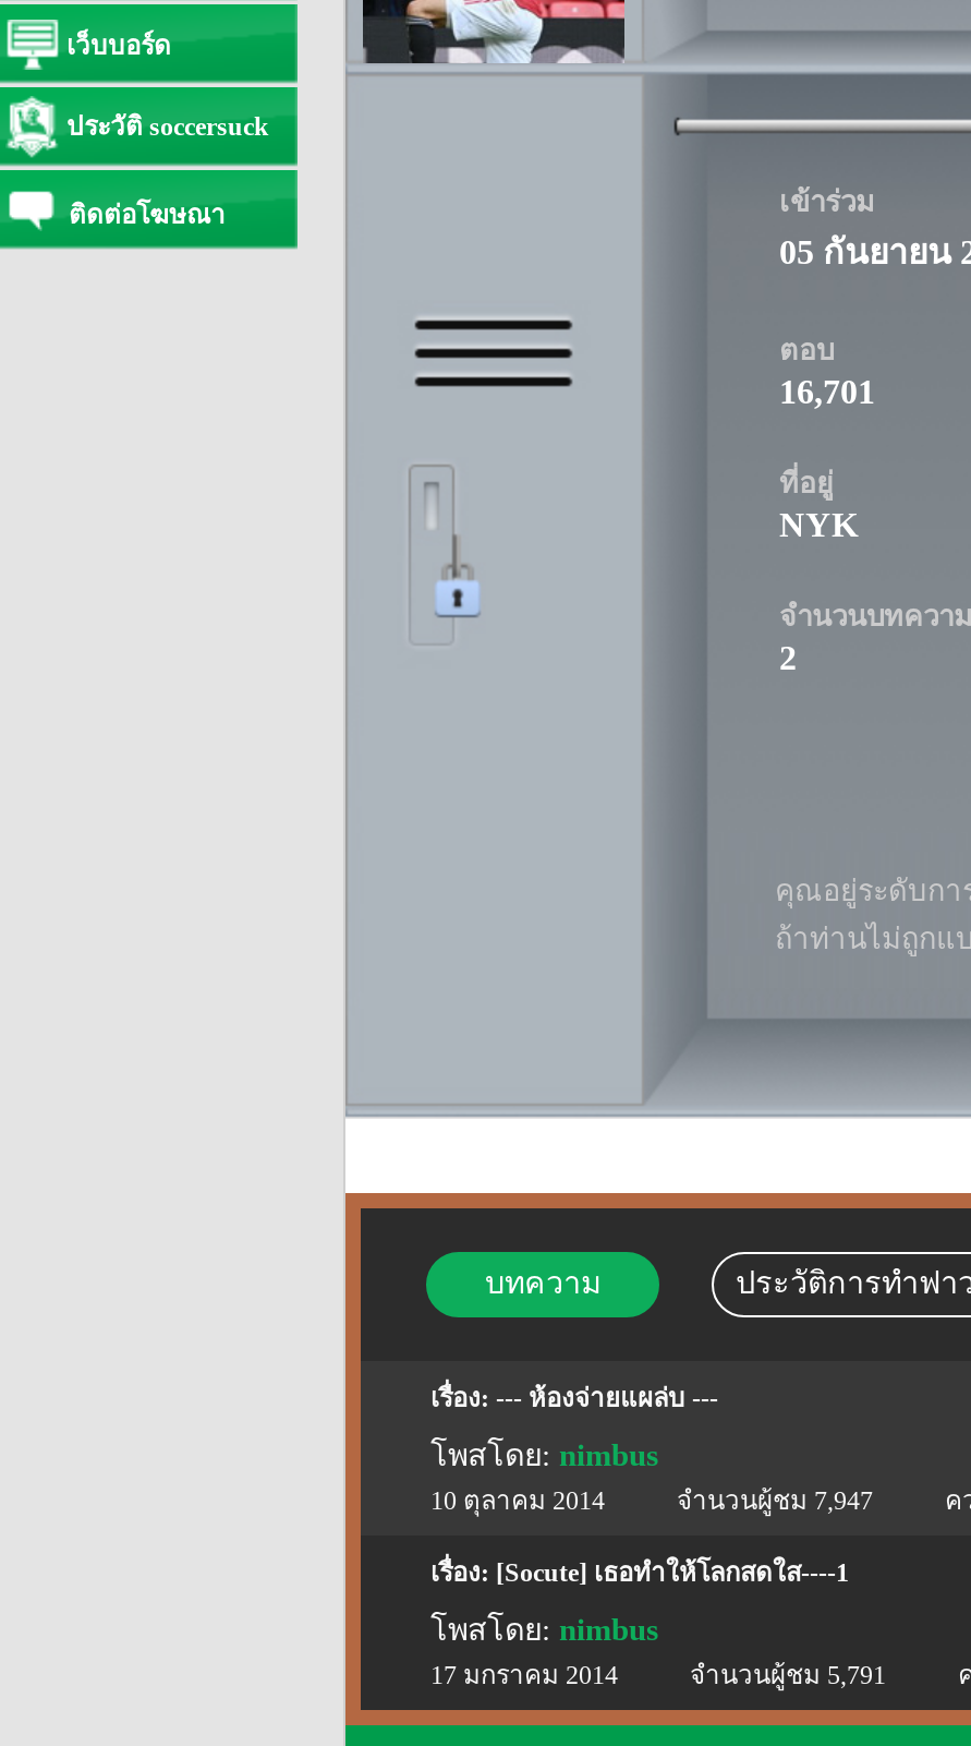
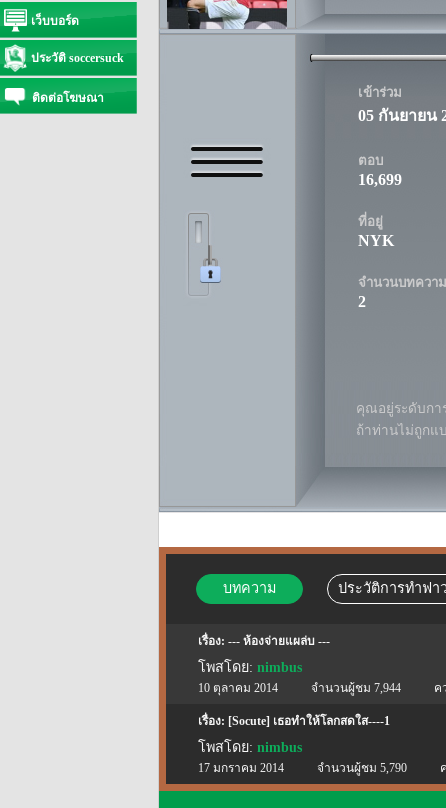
[779,373,875,410] 16,701 -> [358,171,402,188] 16,699
[677,1485,873,1516] จำนวนผู้ชม 7,947 -> [311,681,401,695] จำนวนผู้ชม 7,944
[690,1660,886,1690] จำนวนผู้ชม 5,791 -> [317,761,407,775] จำนวนผู้ชม 5,790

